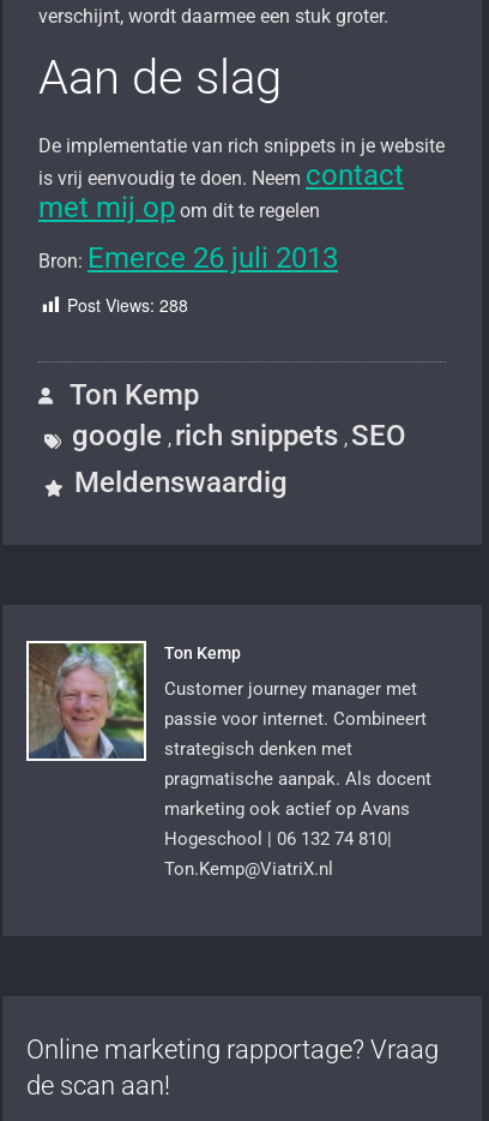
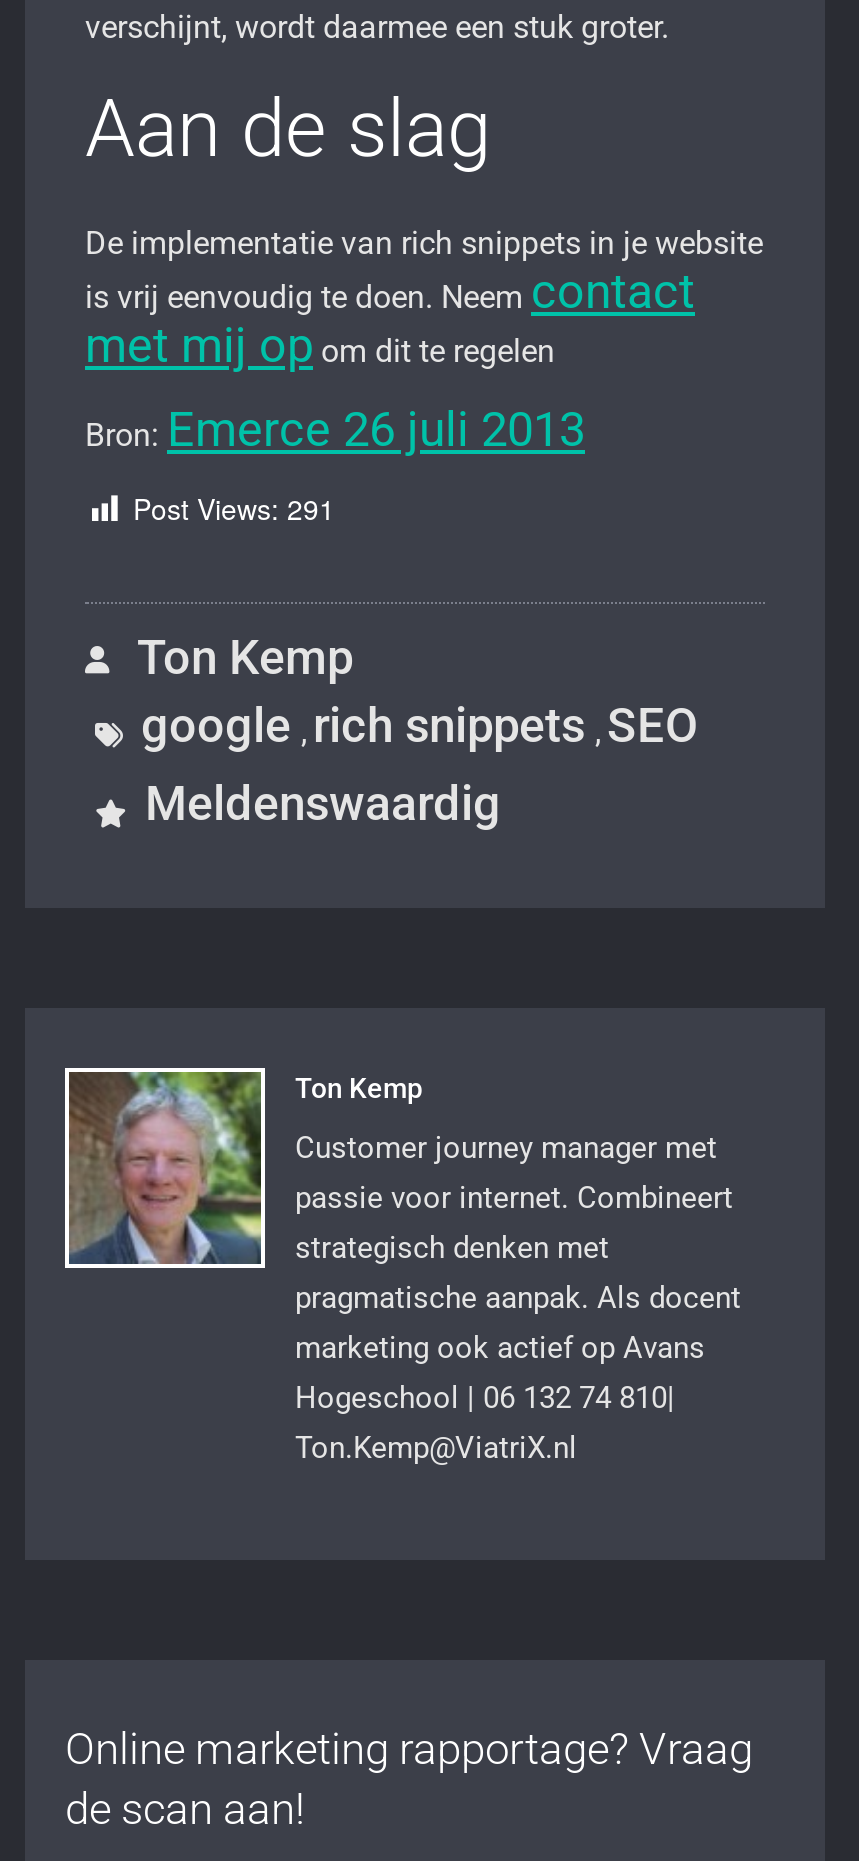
[67,293,188,317] Post Views: 288 -> [133,488,335,528] Post Views: 291

